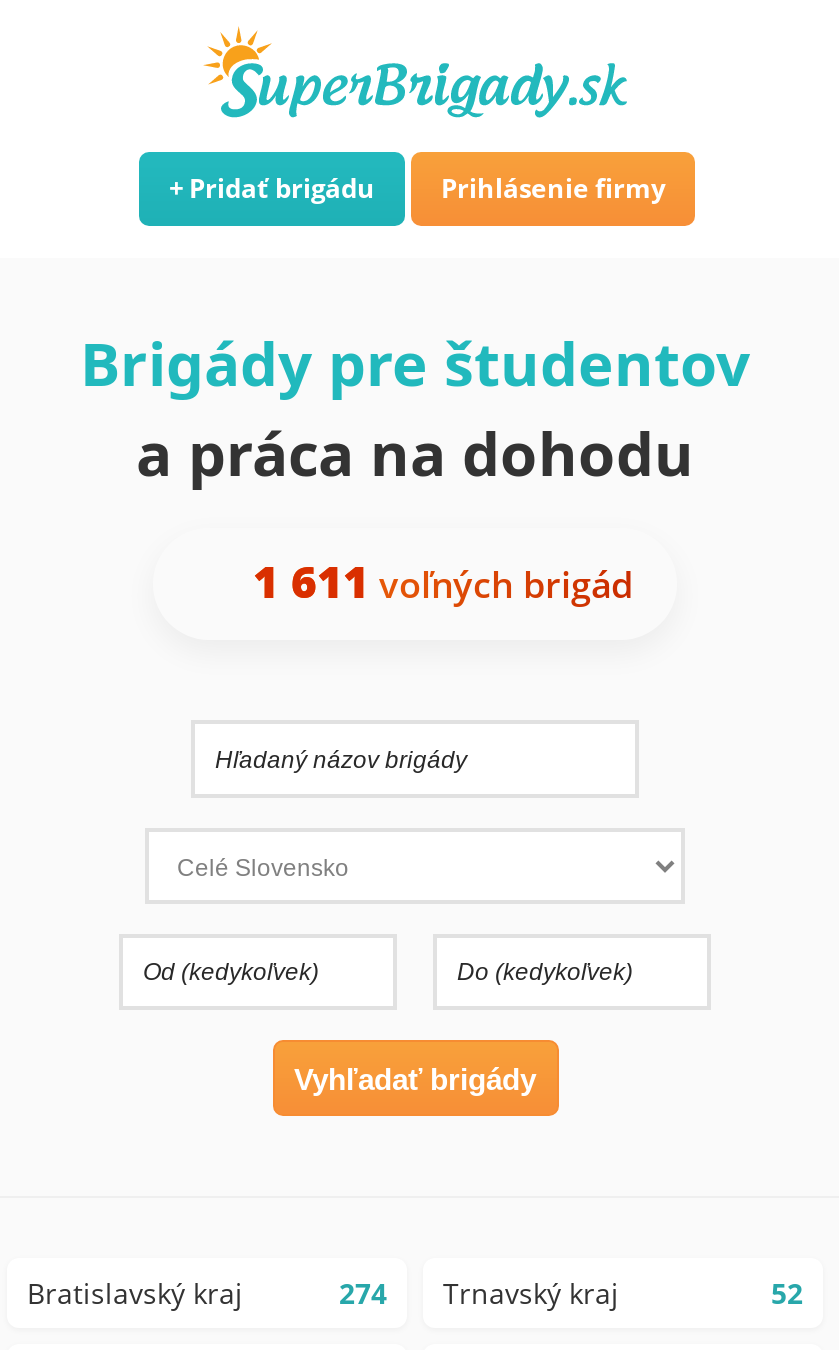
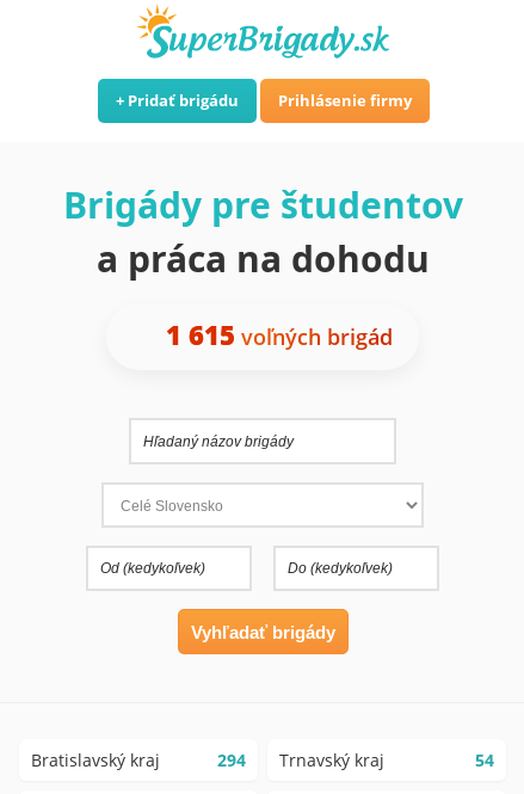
[253,550,633,610] 1 611 voľných brigád -> [166,316,393,352] 1 615 voľných brigád
[339,1274,619,1312] 274 Trnavský kraj -> [217,749,384,771] 294 Trnavský kraj
[771,1274,803,1312] 52 -> [475,749,494,771] 54

